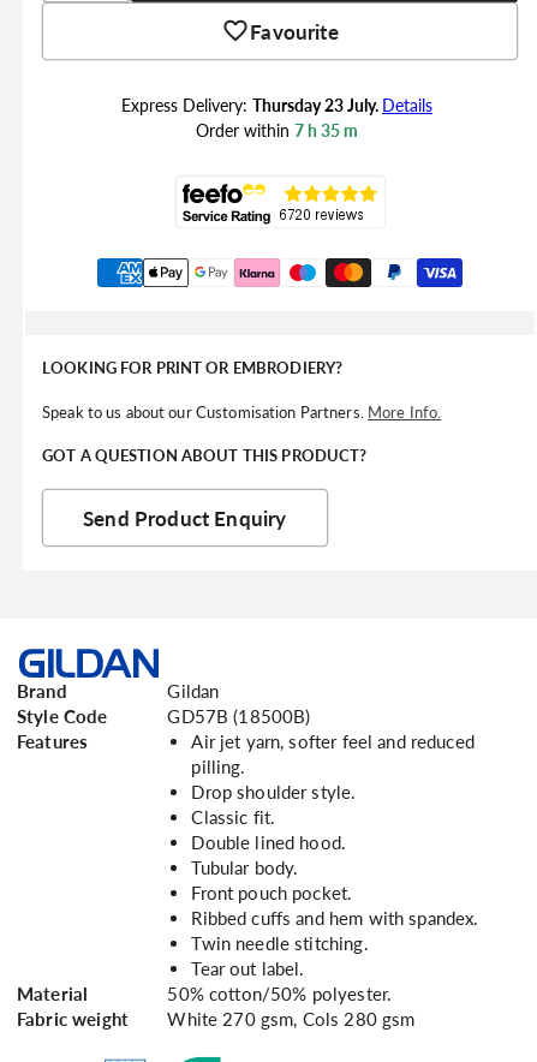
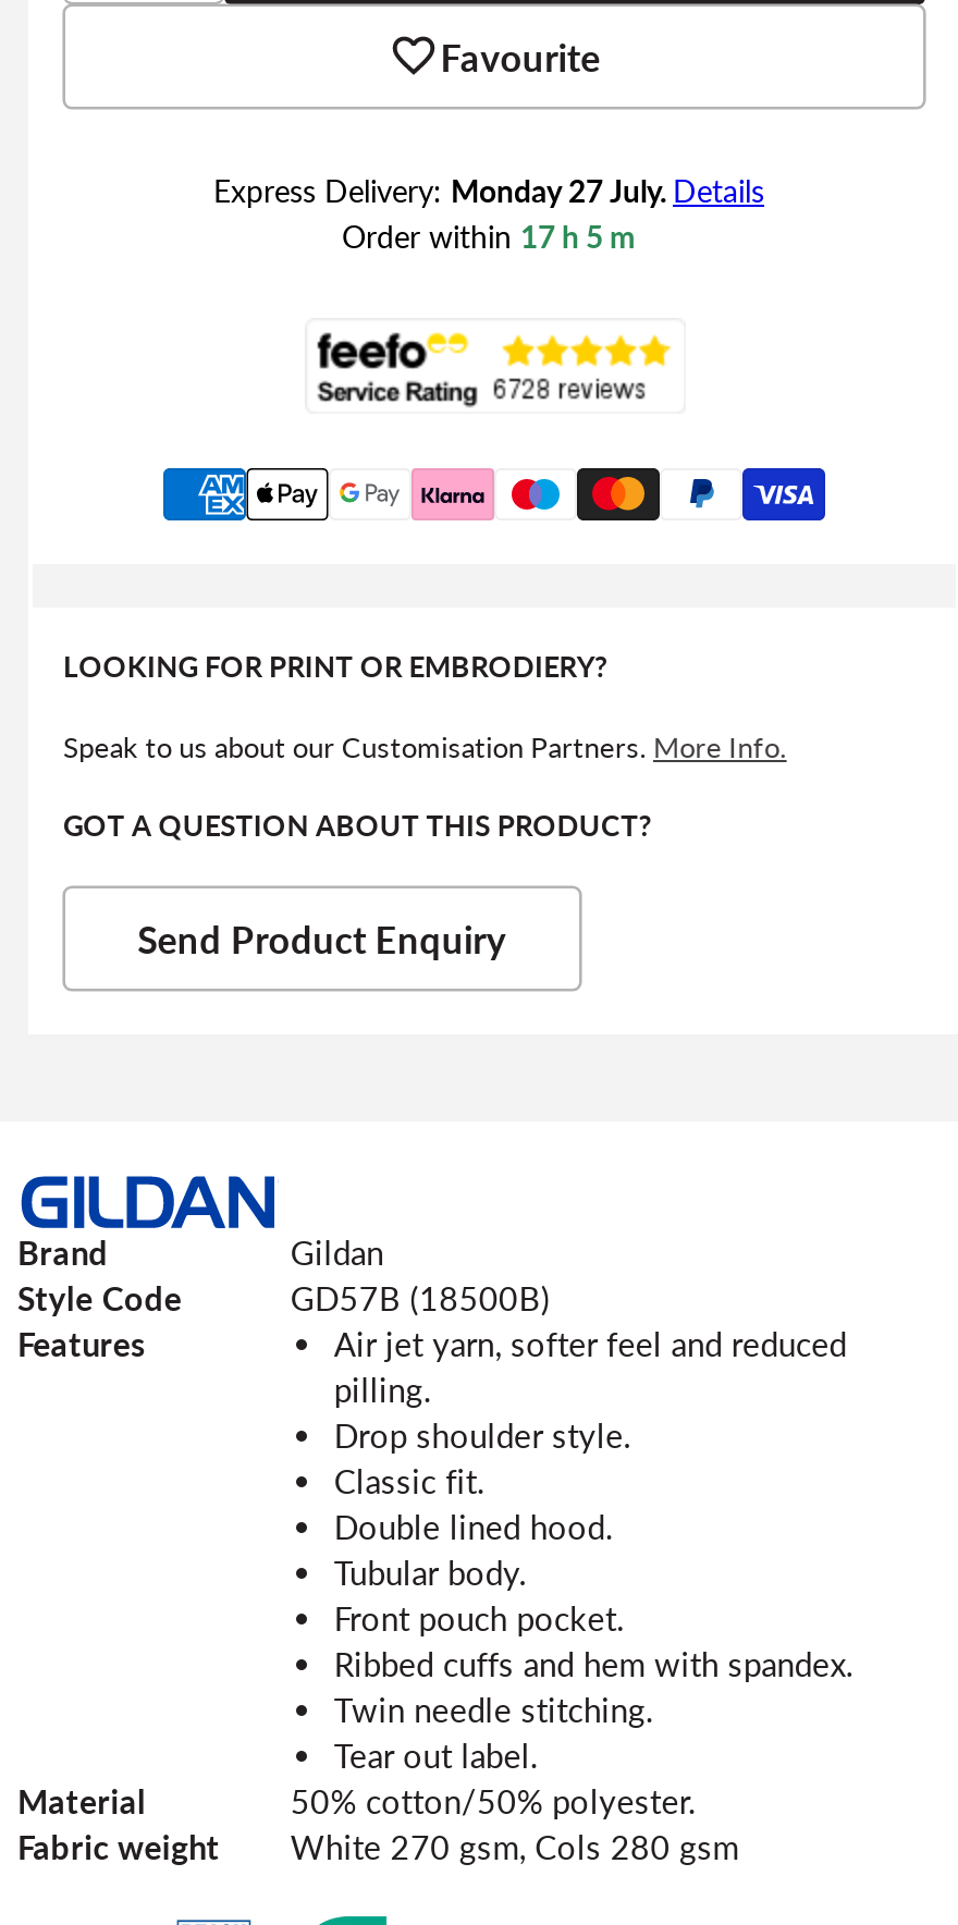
[121,95,432,116] Express Delivery: Thursday 23 July. Details -> [213,173,764,210] Express Delivery: Monday 27 July. Details
[196,120,358,141] Order within 7 h 35 m -> [342,218,636,255] Order within 17 h 5 m

